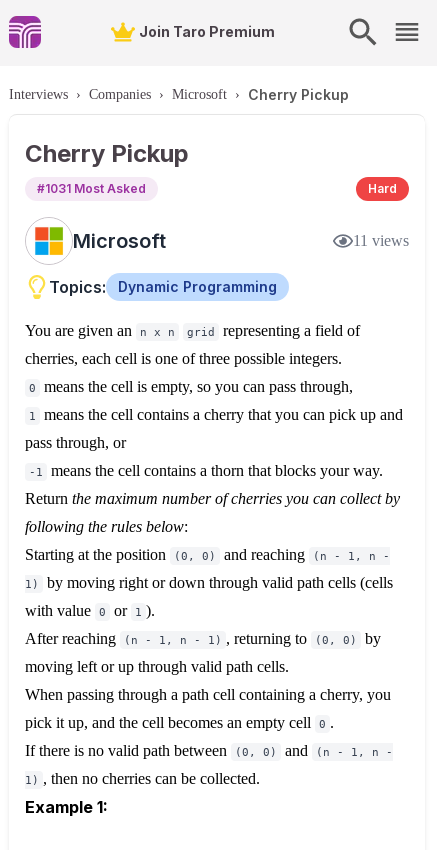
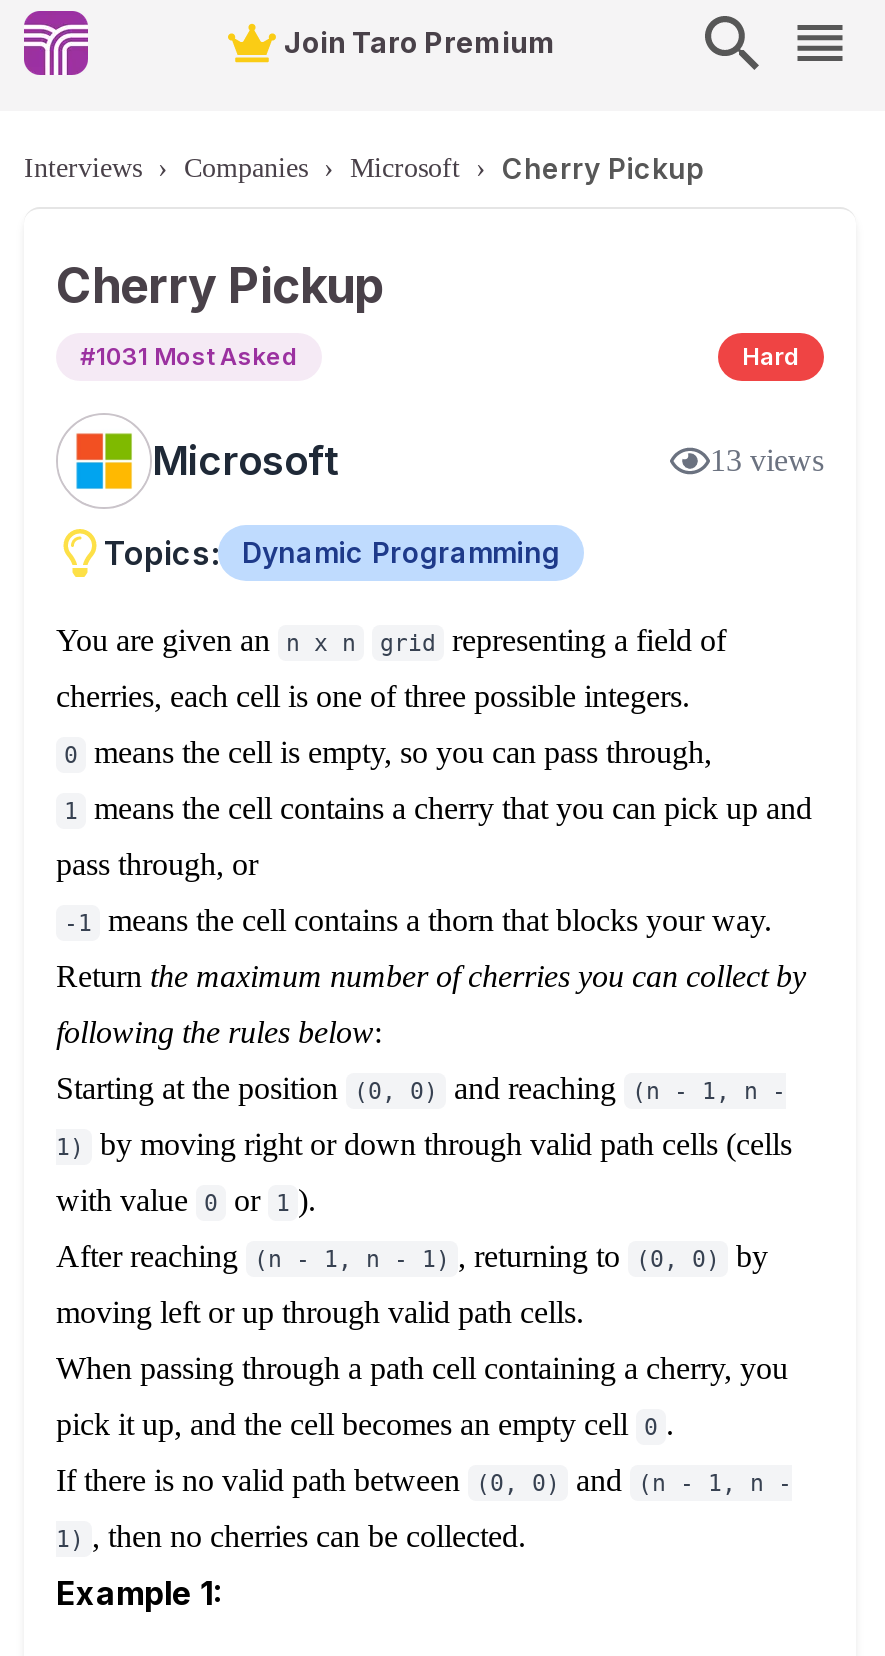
[353,232,409,249] 11 views -> [710,443,824,477] 13 views

